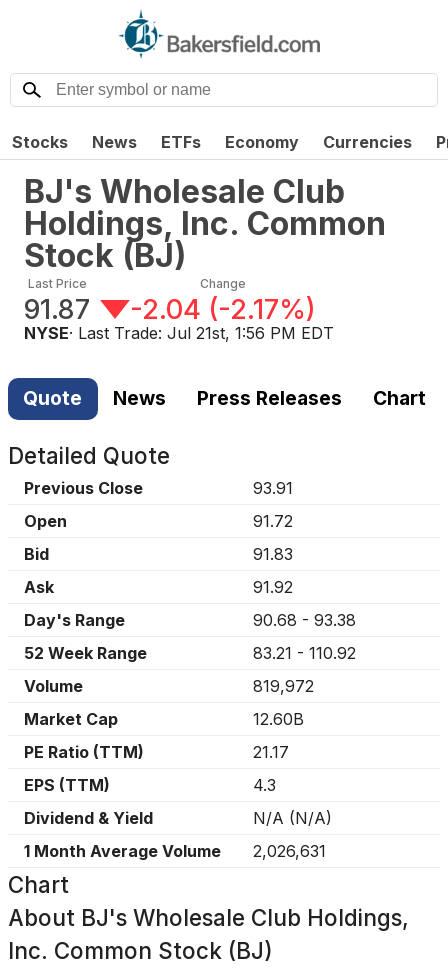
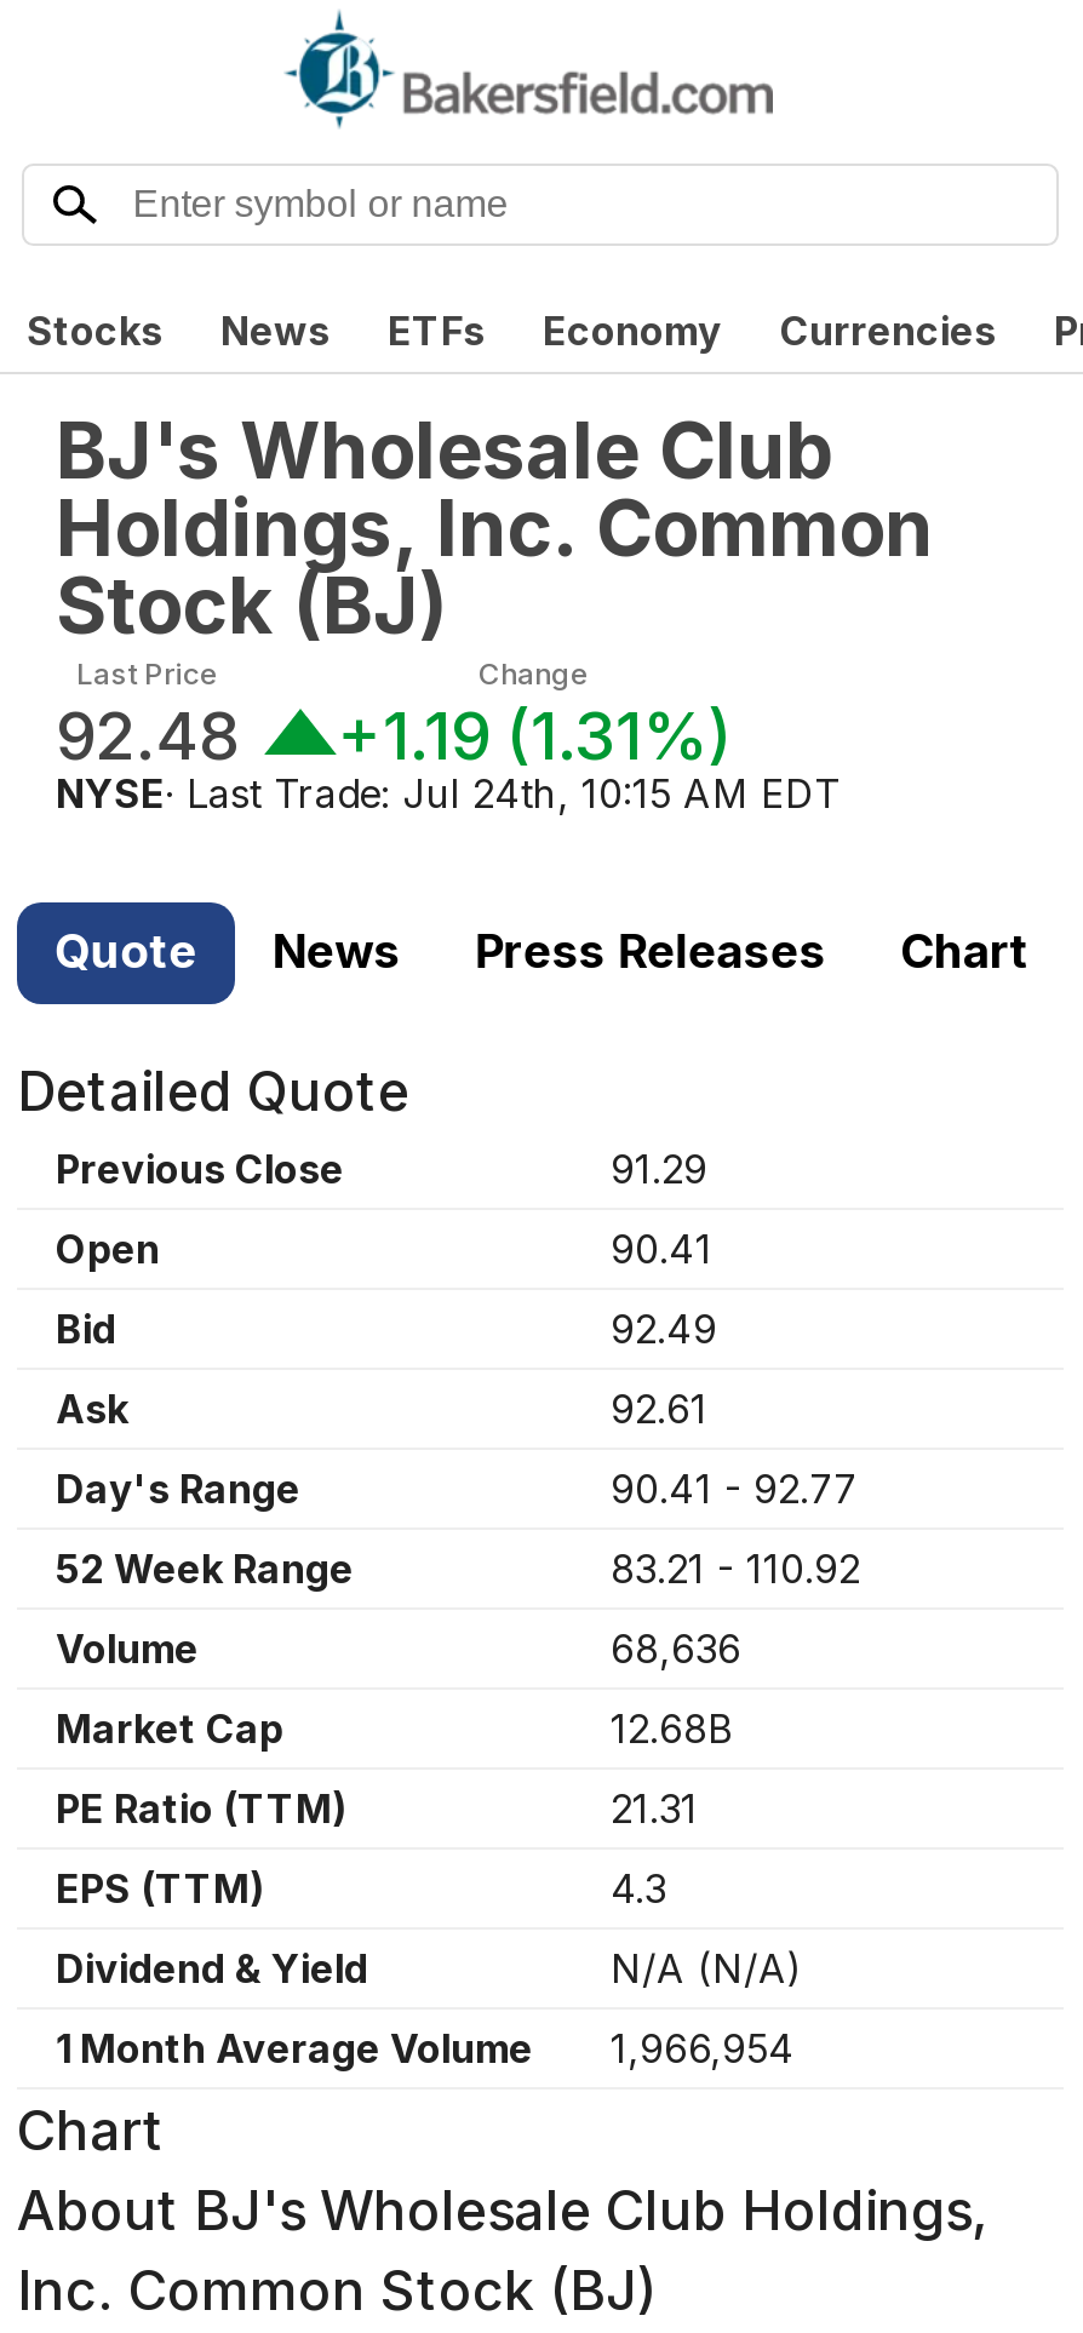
[24,293,90,326] 91.87 -> [56,696,240,775] 92.48
[130,293,316,326] -2.04 (-2.17%) -> [337,696,732,775] +1.19 (1.31%)
[24,323,334,343] NYSE · Last Trade: Jul 21st, 1:56 PM EDT -> [56,768,841,817] NYSE · Last Trade: Jul 24th, 10:15 AM EDT
[253,478,293,498] 93.91 -> [611,1145,707,1193] 91.29
[253,511,293,531] 91.72 -> [611,1225,712,1273] 90.41
[253,544,293,564] 91.83 -> [611,1305,717,1353] 92.49
[253,577,293,597] 91.92 -> [611,1385,707,1433] 92.61
[253,610,356,630] 90.68 - 93.38 -> [611,1464,858,1513] 90.41 - 92.77
[253,676,314,696] 819,972 -> [611,1624,741,1673] 68,636
[253,709,304,729] 12.60B -> [611,1704,734,1753] 12.68B
[253,742,289,762] 21.17 -> [611,1784,698,1833] 21.31
[24,841,326,861] 1 Month Average Volume 2,026,631 -> [56,2024,795,2073] 1 Month Average Volume 1,966,954

